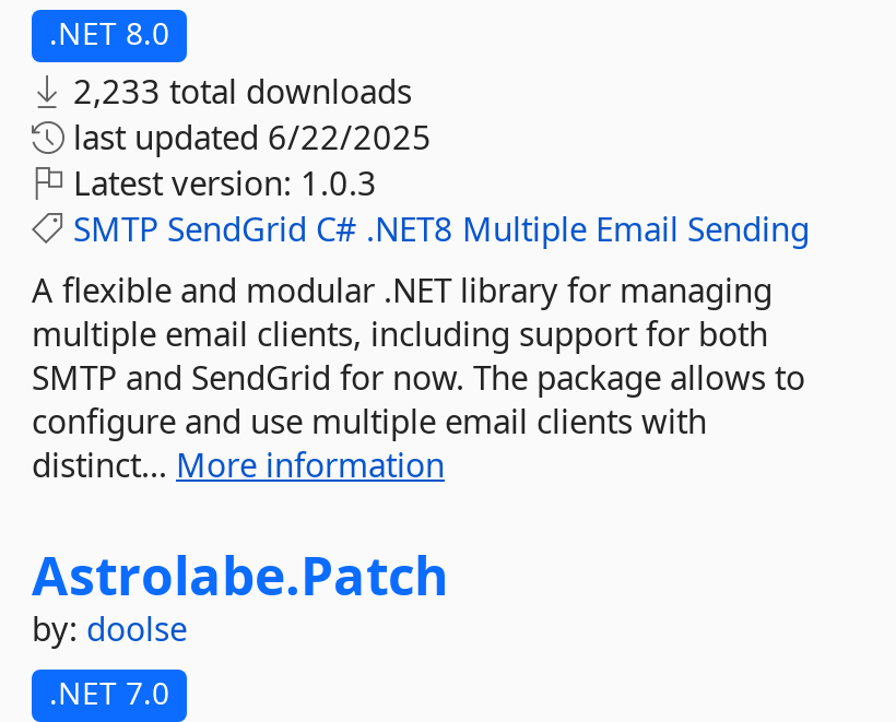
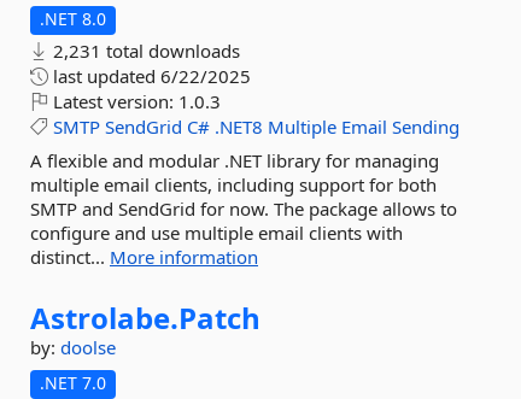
[64,69,412,113] 2,233 total downloads -> [48,39,240,63] 2,231 total downloads

